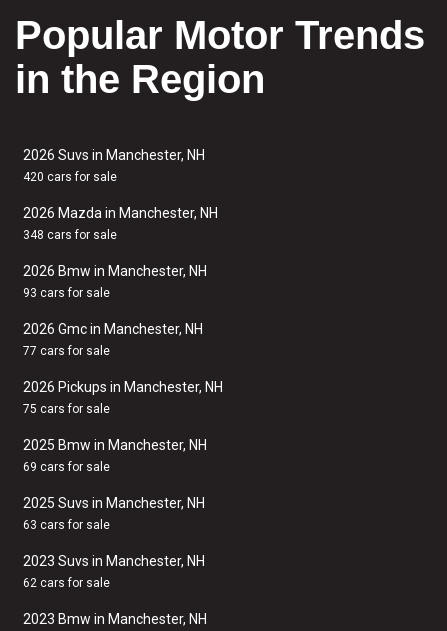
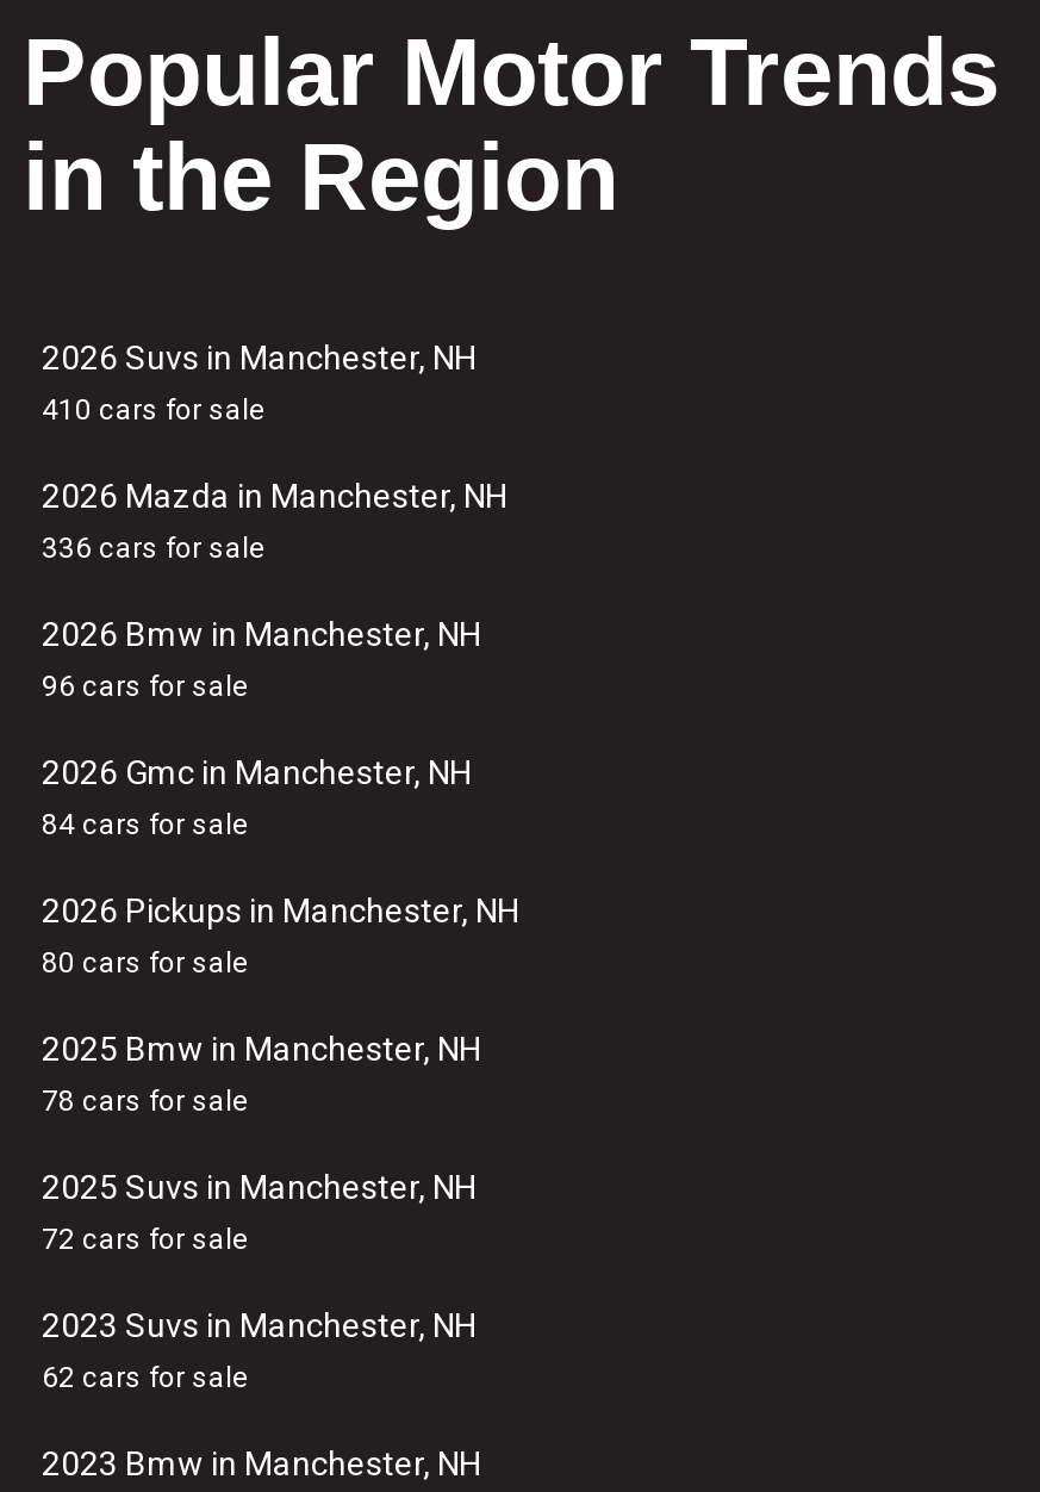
[23,170,117,184] 420 cars for sale -> [42,393,266,427] 410 cars for sale
[23,228,117,242] 348 cars for sale -> [42,531,266,565] 336 cars for sale
[23,286,110,300] 93 cars for sale -> [42,670,249,703] 96 cars for sale
[23,344,110,358] 77 cars for sale -> [42,808,249,841] 84 cars for sale
[23,402,110,416] 75 cars for sale -> [42,946,249,980] 80 cars for sale
[23,460,110,474] 69 cars for sale -> [42,1084,249,1118] 78 cars for sale
[23,518,110,532] 63 cars for sale -> [42,1223,249,1256] 72 cars for sale

